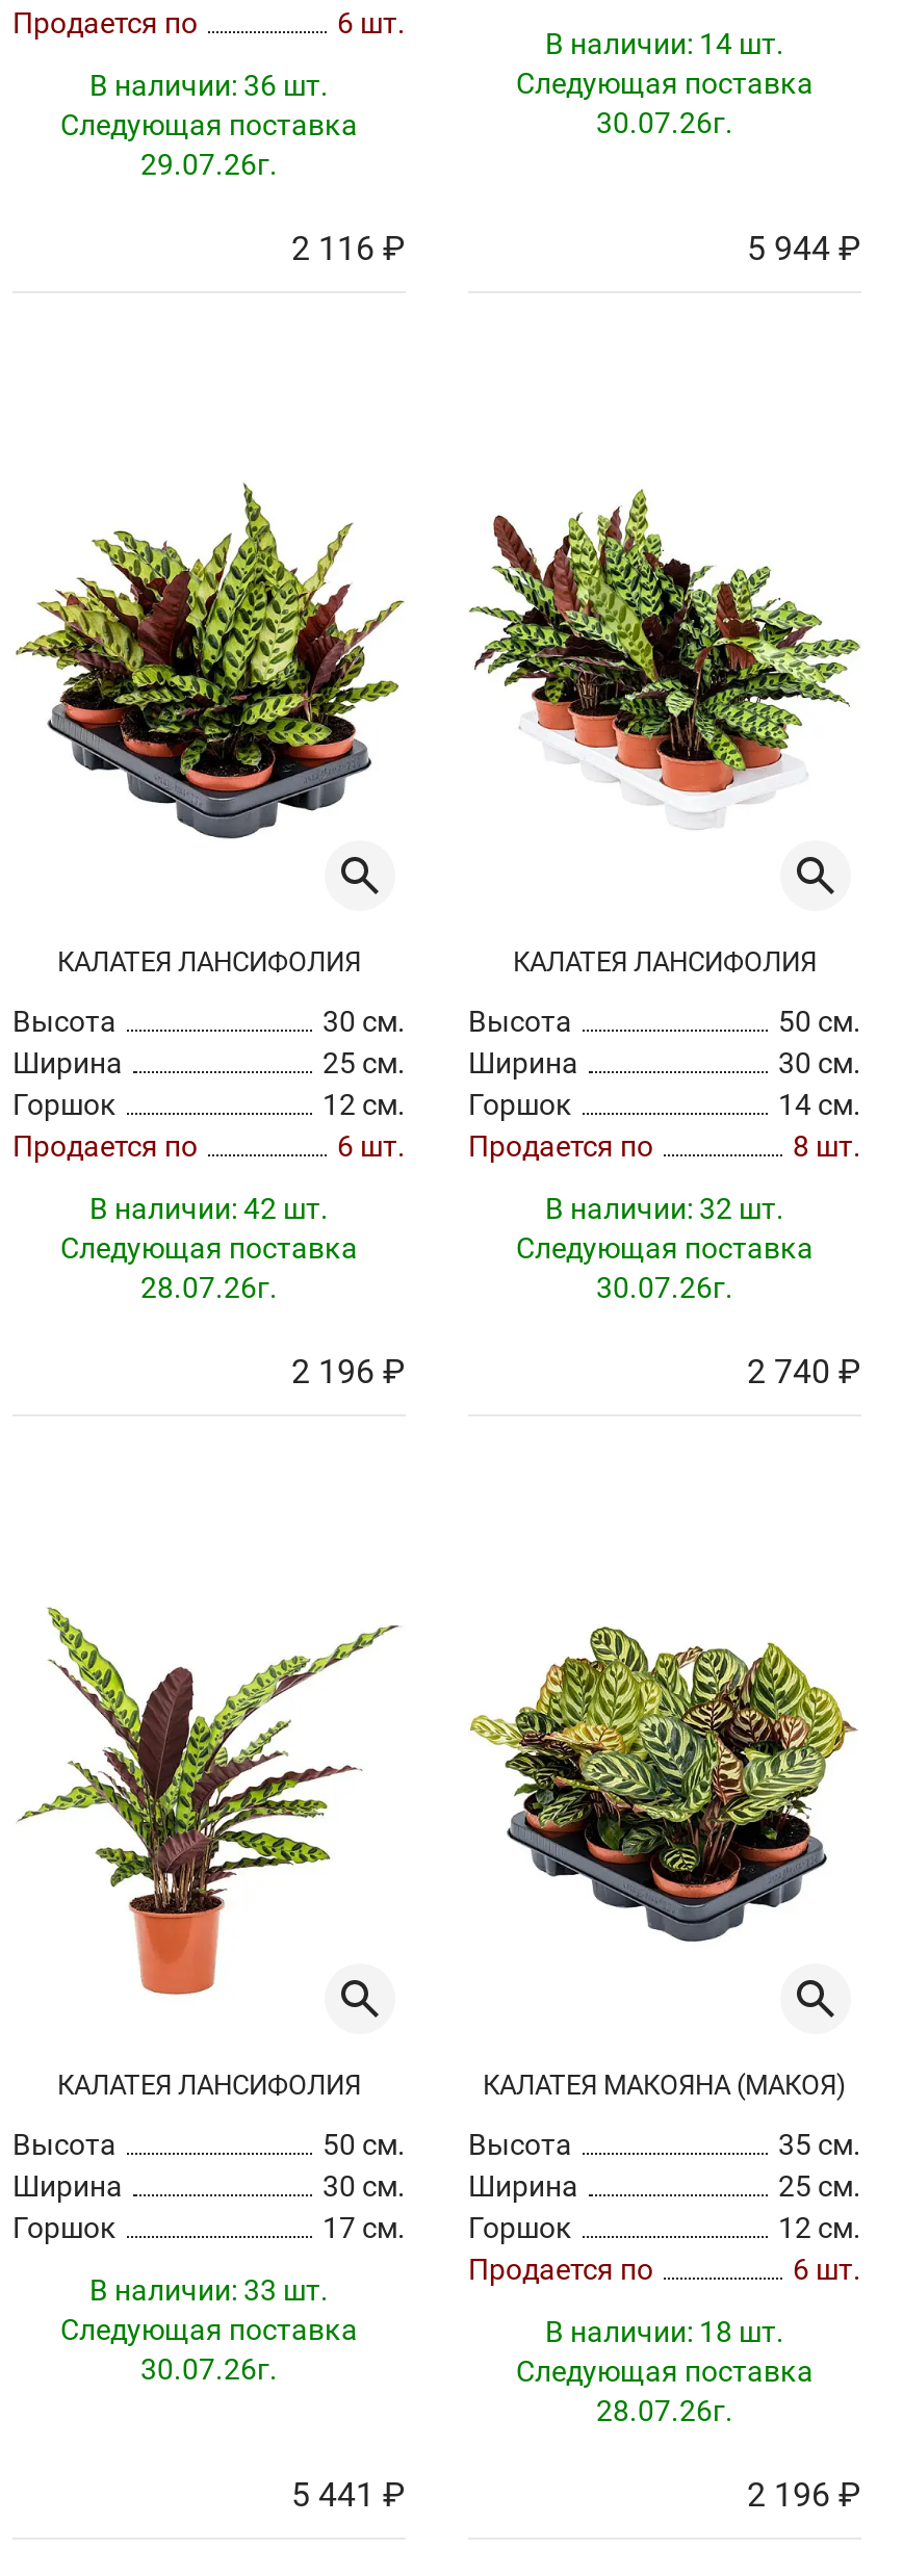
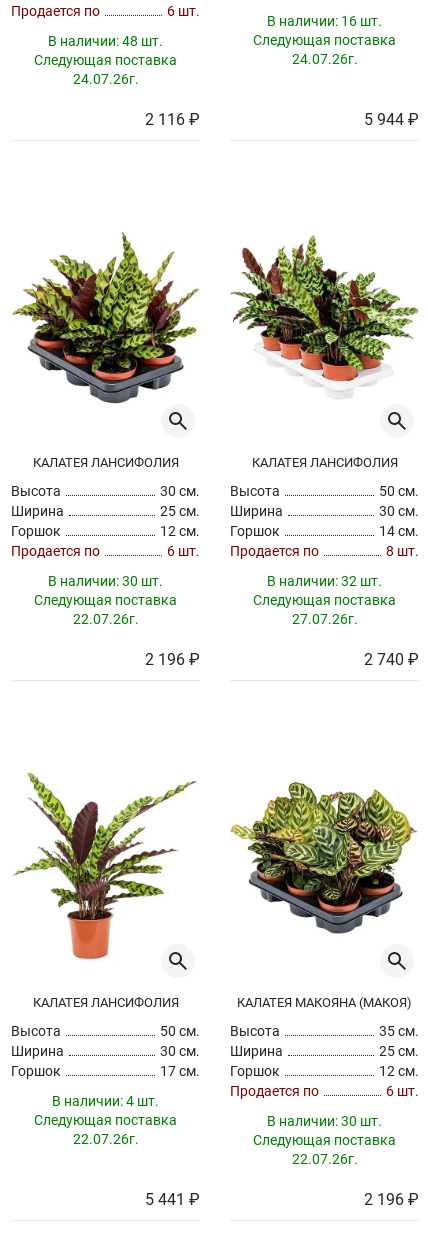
[545,27,784,60] В наличии: 14 шт. -> [267,13,382,29] В наличии: 16 шт.
[89,69,329,102] В наличии: 36 шт. -> [48,33,163,49] В наличии: 48 шт.
[596,106,733,139] 30.07.26г. -> [291,51,357,67] 24.07.26г.
[140,148,278,181] 29.07.26г. -> [72,71,138,87] 24.07.26г.
[89,1192,329,1225] В наличии: 42 шт. -> [48,573,163,589] В наличии: 30 шт.
[140,1271,278,1304] 28.07.26г. -> [72,611,138,627] 22.07.26г.
[596,1271,733,1304] 30.07.26г. -> [291,611,357,627] 27.07.26г.
[89,2273,329,2307] В наличии: 33 шт. -> [52,1093,159,1109] В наличии: 4 шт.
[545,2315,784,2348] В наличии: 18 шт. -> [267,1113,382,1129] В наличии: 30 шт.
[140,2352,278,2386] 30.07.26г. -> [72,1131,138,1147] 22.07.26г.
[596,2394,733,2427] 28.07.26г. -> [291,1151,357,1167] 22.07.26г.

